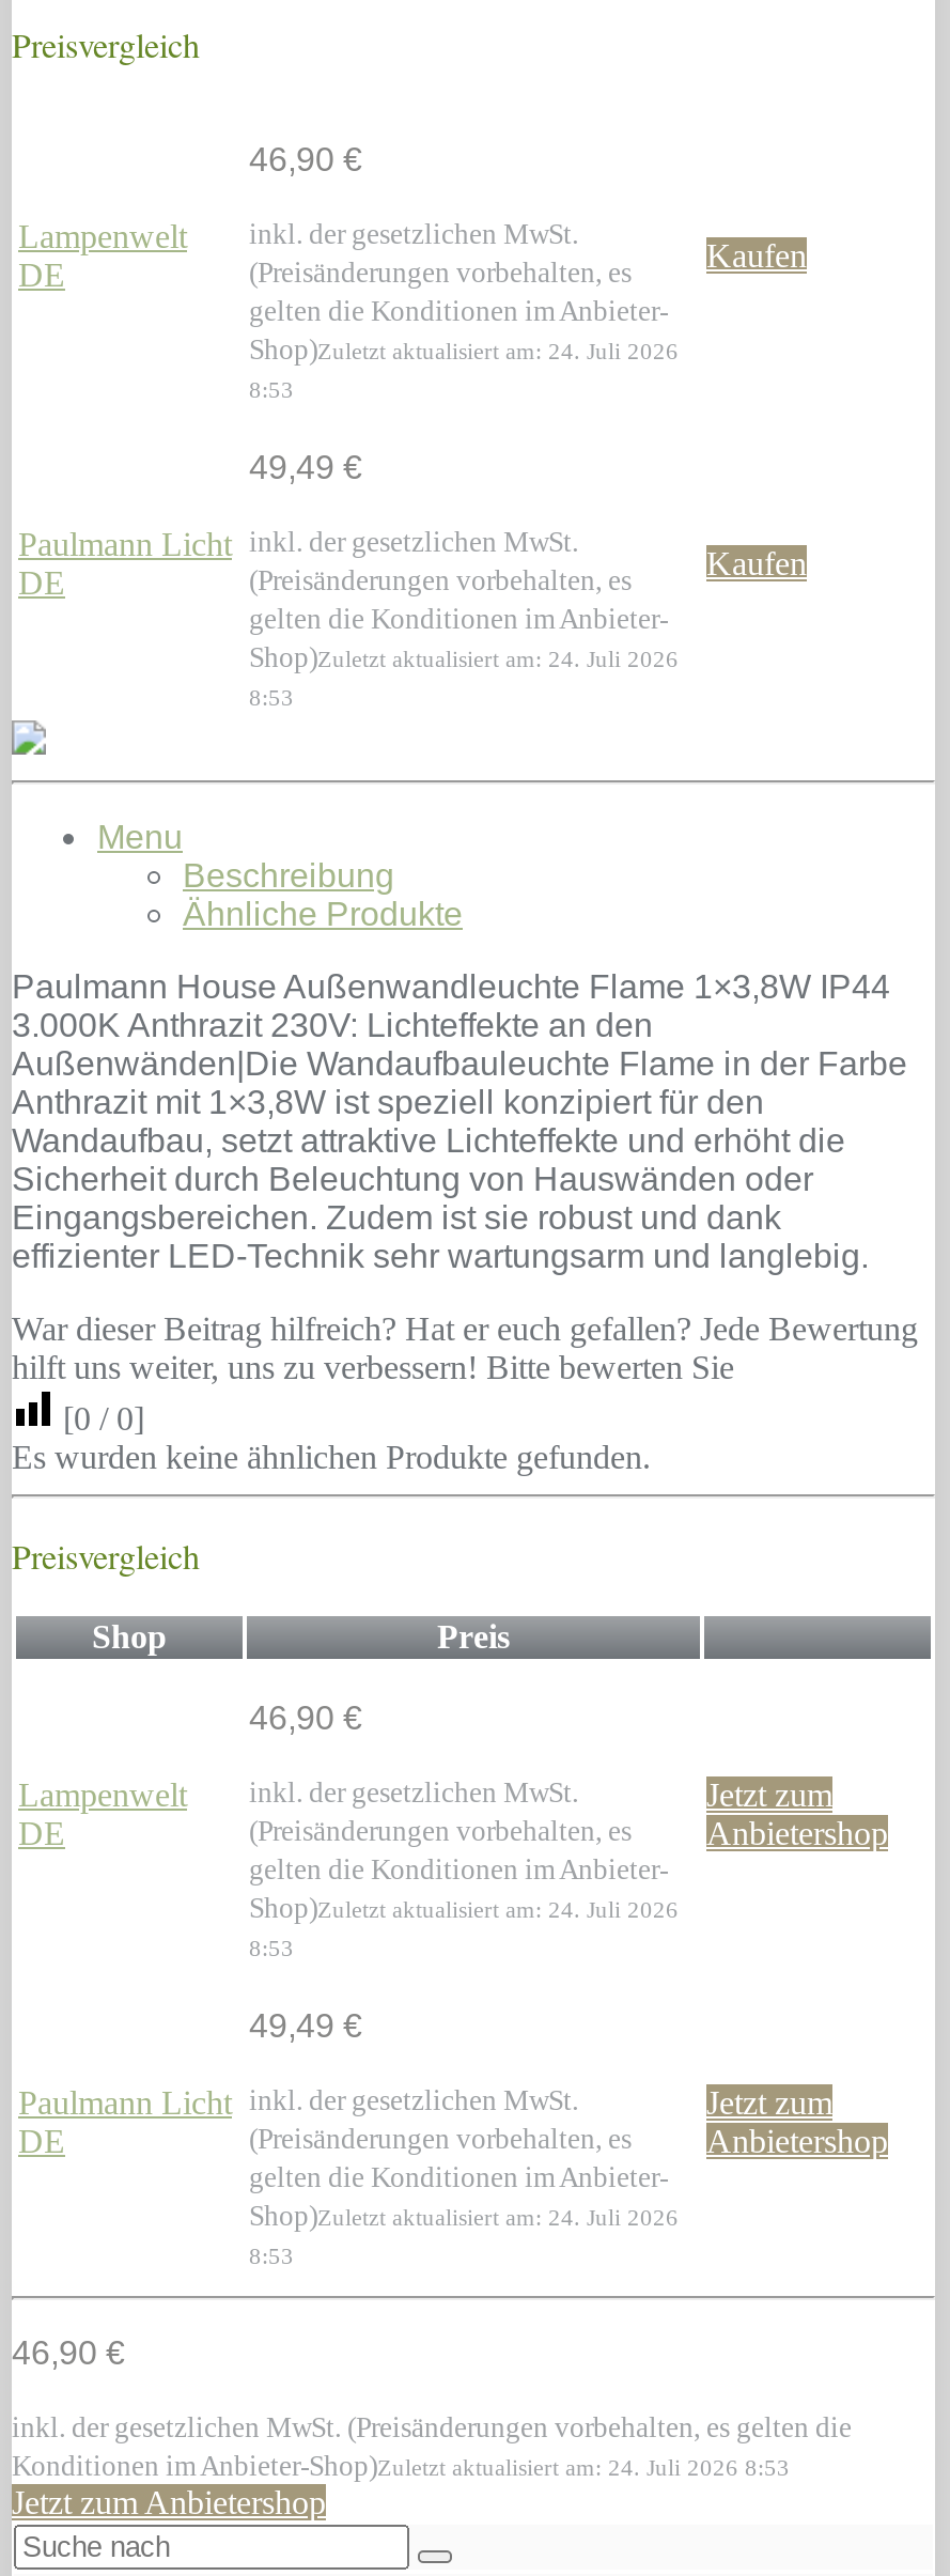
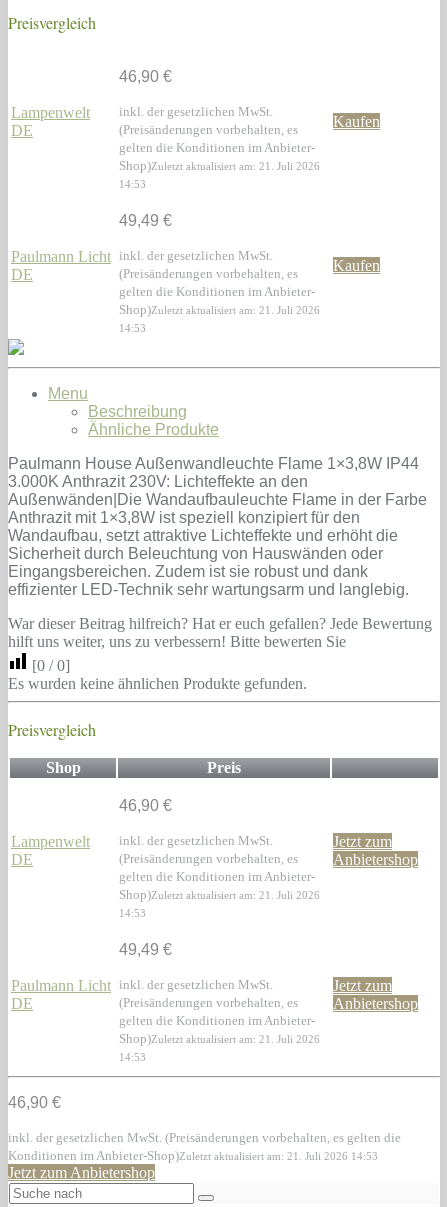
[249,333,679,365] Shop)Zuletzt aktualisiert am: 24. Juli 2026 -> [119,158,320,173] Shop)Zuletzt aktualisiert am: 21. Juli 2026
[249,376,294,402] 8:53 -> [119,178,146,190] 14:53
[249,641,679,673] Shop)Zuletzt aktualisiert am: 24. Juli 2026 -> [119,302,320,317] Shop)Zuletzt aktualisiert am: 21. Juli 2026
[249,684,294,710] 8:53 -> [119,322,146,334] 14:53
[249,1892,679,1924] Shop)Zuletzt aktualisiert am: 24. Juli 2026 -> [119,887,320,902] Shop)Zuletzt aktualisiert am: 21. Juli 2026
[249,1934,294,1960] 8:53 -> [119,907,146,919] 14:53
[249,2200,679,2232] Shop)Zuletzt aktualisiert am: 24. Juli 2026 -> [119,1031,320,1046] Shop)Zuletzt aktualisiert am: 21. Juli 2026
[249,2242,294,2268] 8:53 -> [119,1051,146,1063] 14:53
[12,2450,790,2482] Konditionen im Anbieter-Shop)Zuletzt aktualisiert am: 24. Juli 2026 8:53 -> [8,1148,378,1163] Konditionen im Anbieter-Shop)Zuletzt aktualisiert am: 21. Juli 2026 14:53

